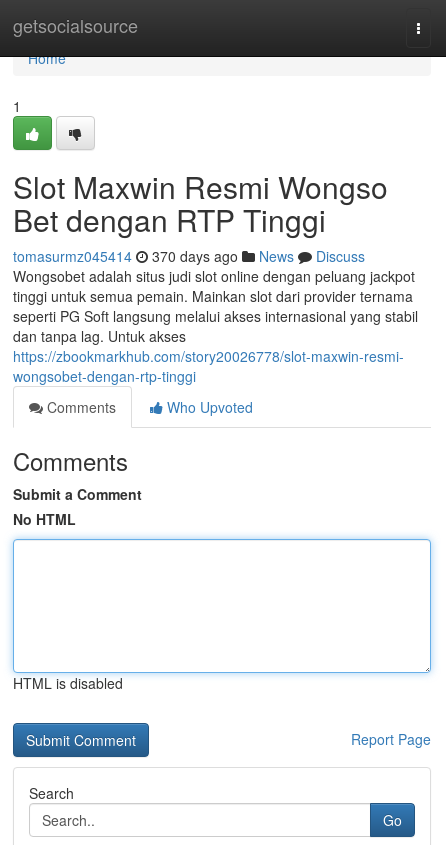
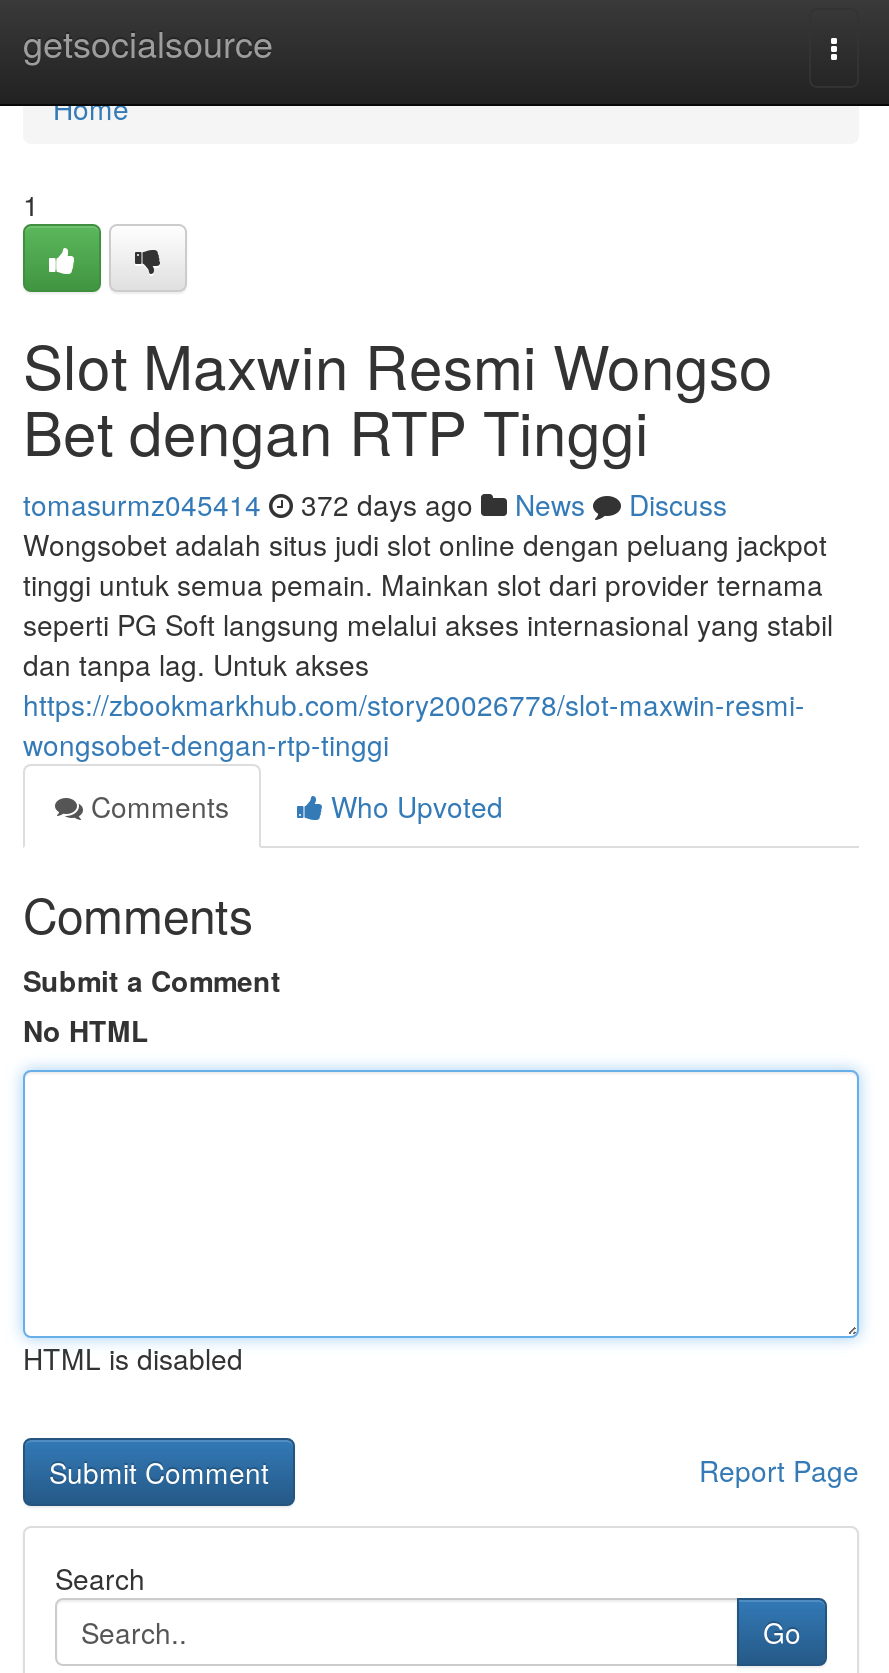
[13,246,365,266] tomasurmz045414 370 days ago News Discuss -> [23,484,727,524] tomasurmz045414 372 days ago News Discuss

